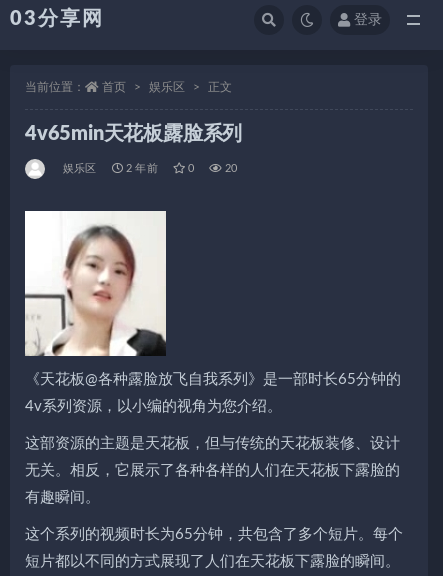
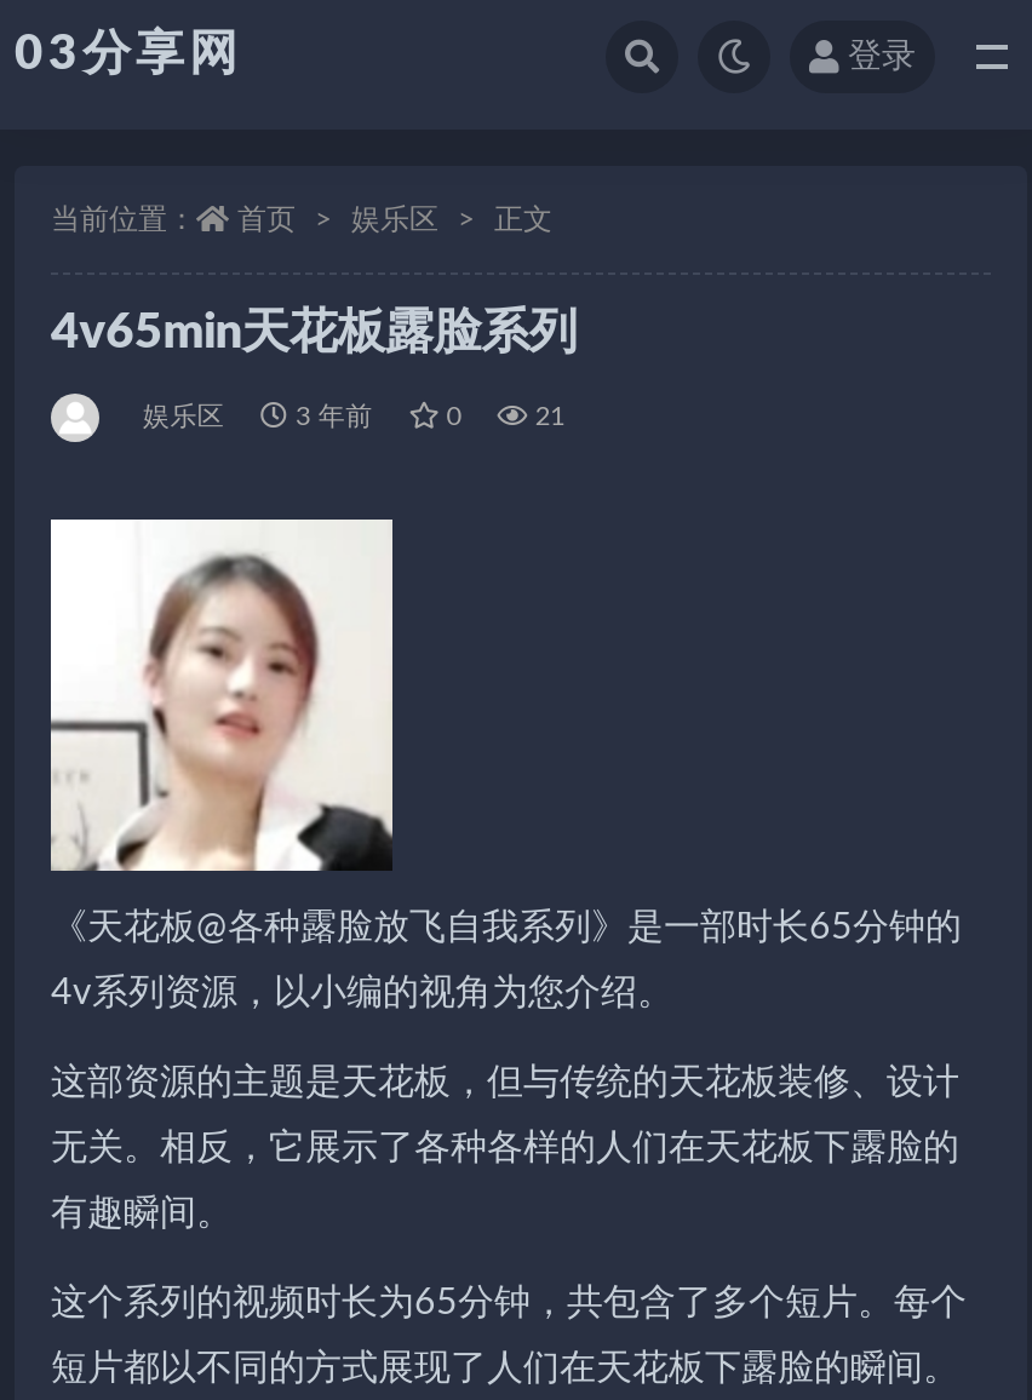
[123,163,158,174] 2 年前 -> [288,403,373,430] 3 年前
[222,163,237,174] 20 -> [527,403,565,430] 21

